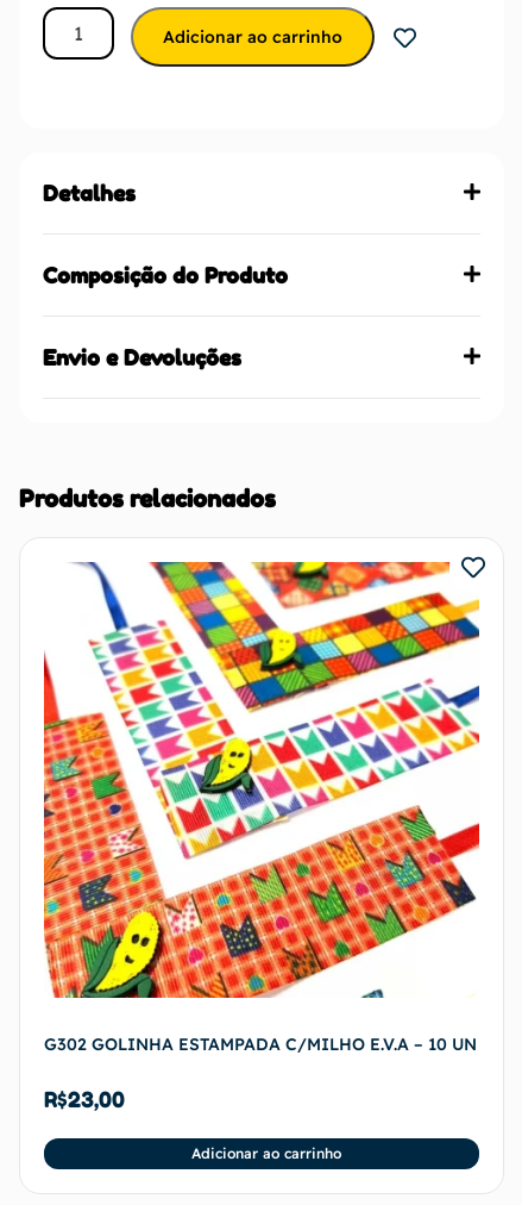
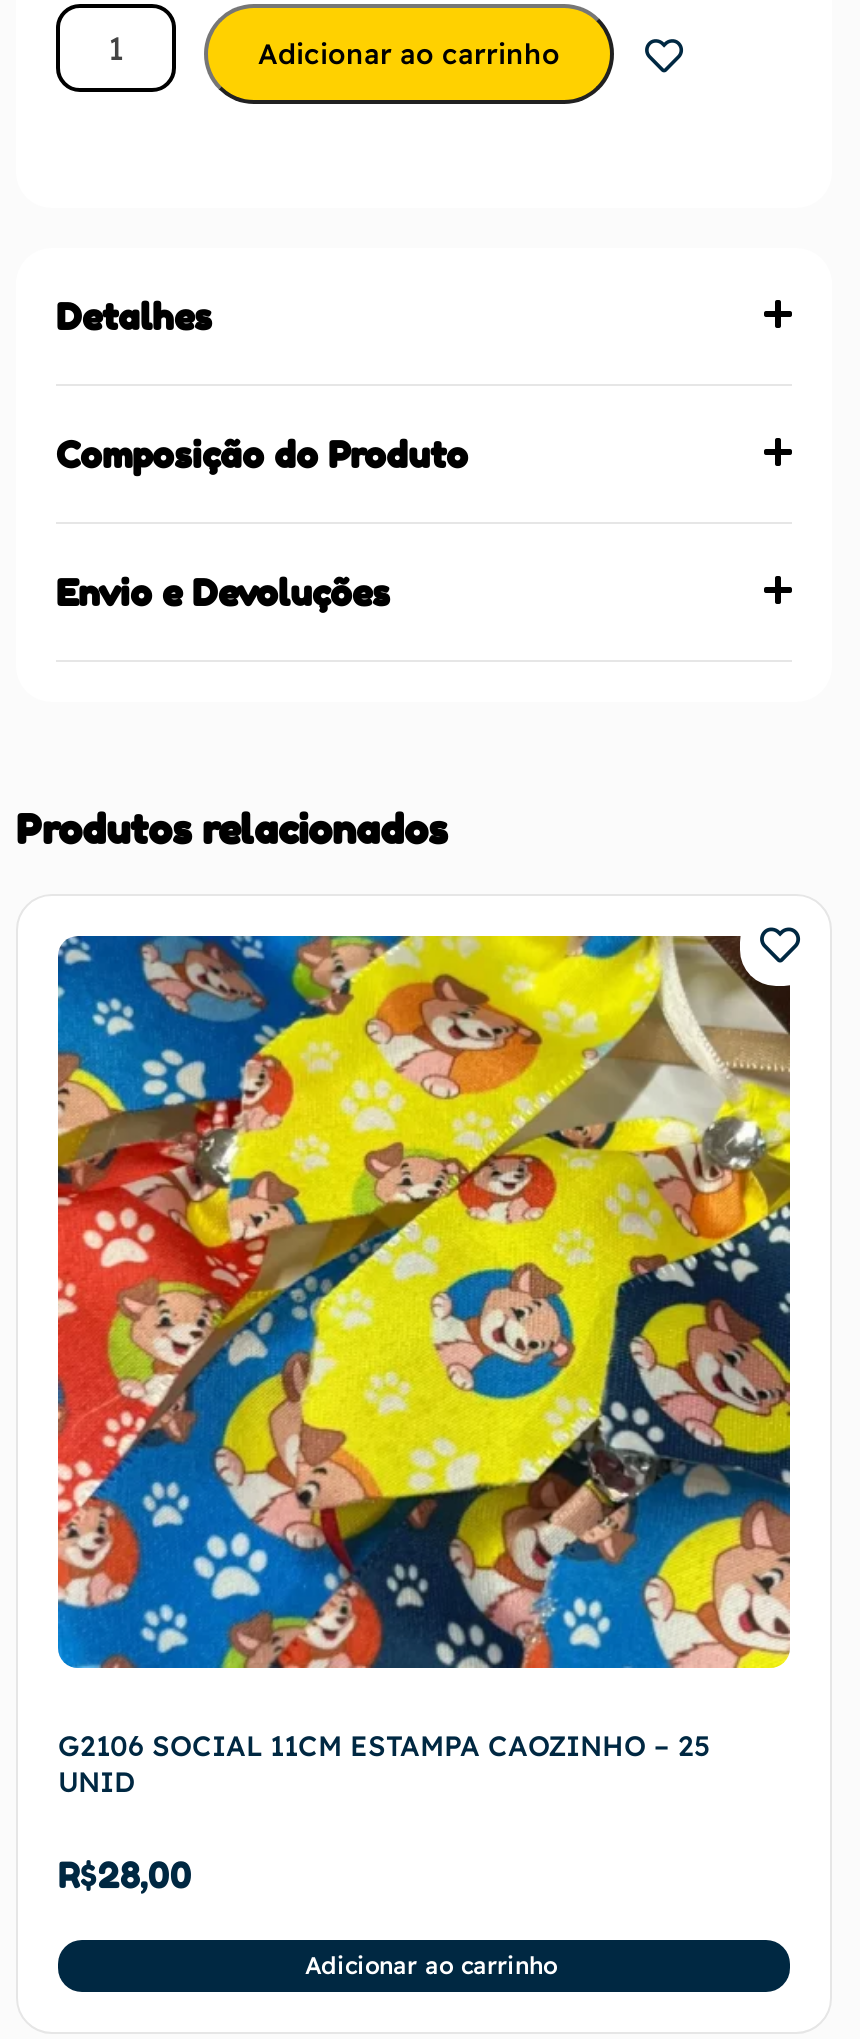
[43,561,480,1054] [image] | G302 GOLINHA ESTAMPADA C/MILHO E.V.A – 10 UN -> [56,934,792,1799] [image] | G2106 SOCIAL 11CM ESTAMPA CAOZINHO – 25 | UNID
[44,1085,125,1112] R$23,00 -> [58,1851,192,1895] R$28,00

